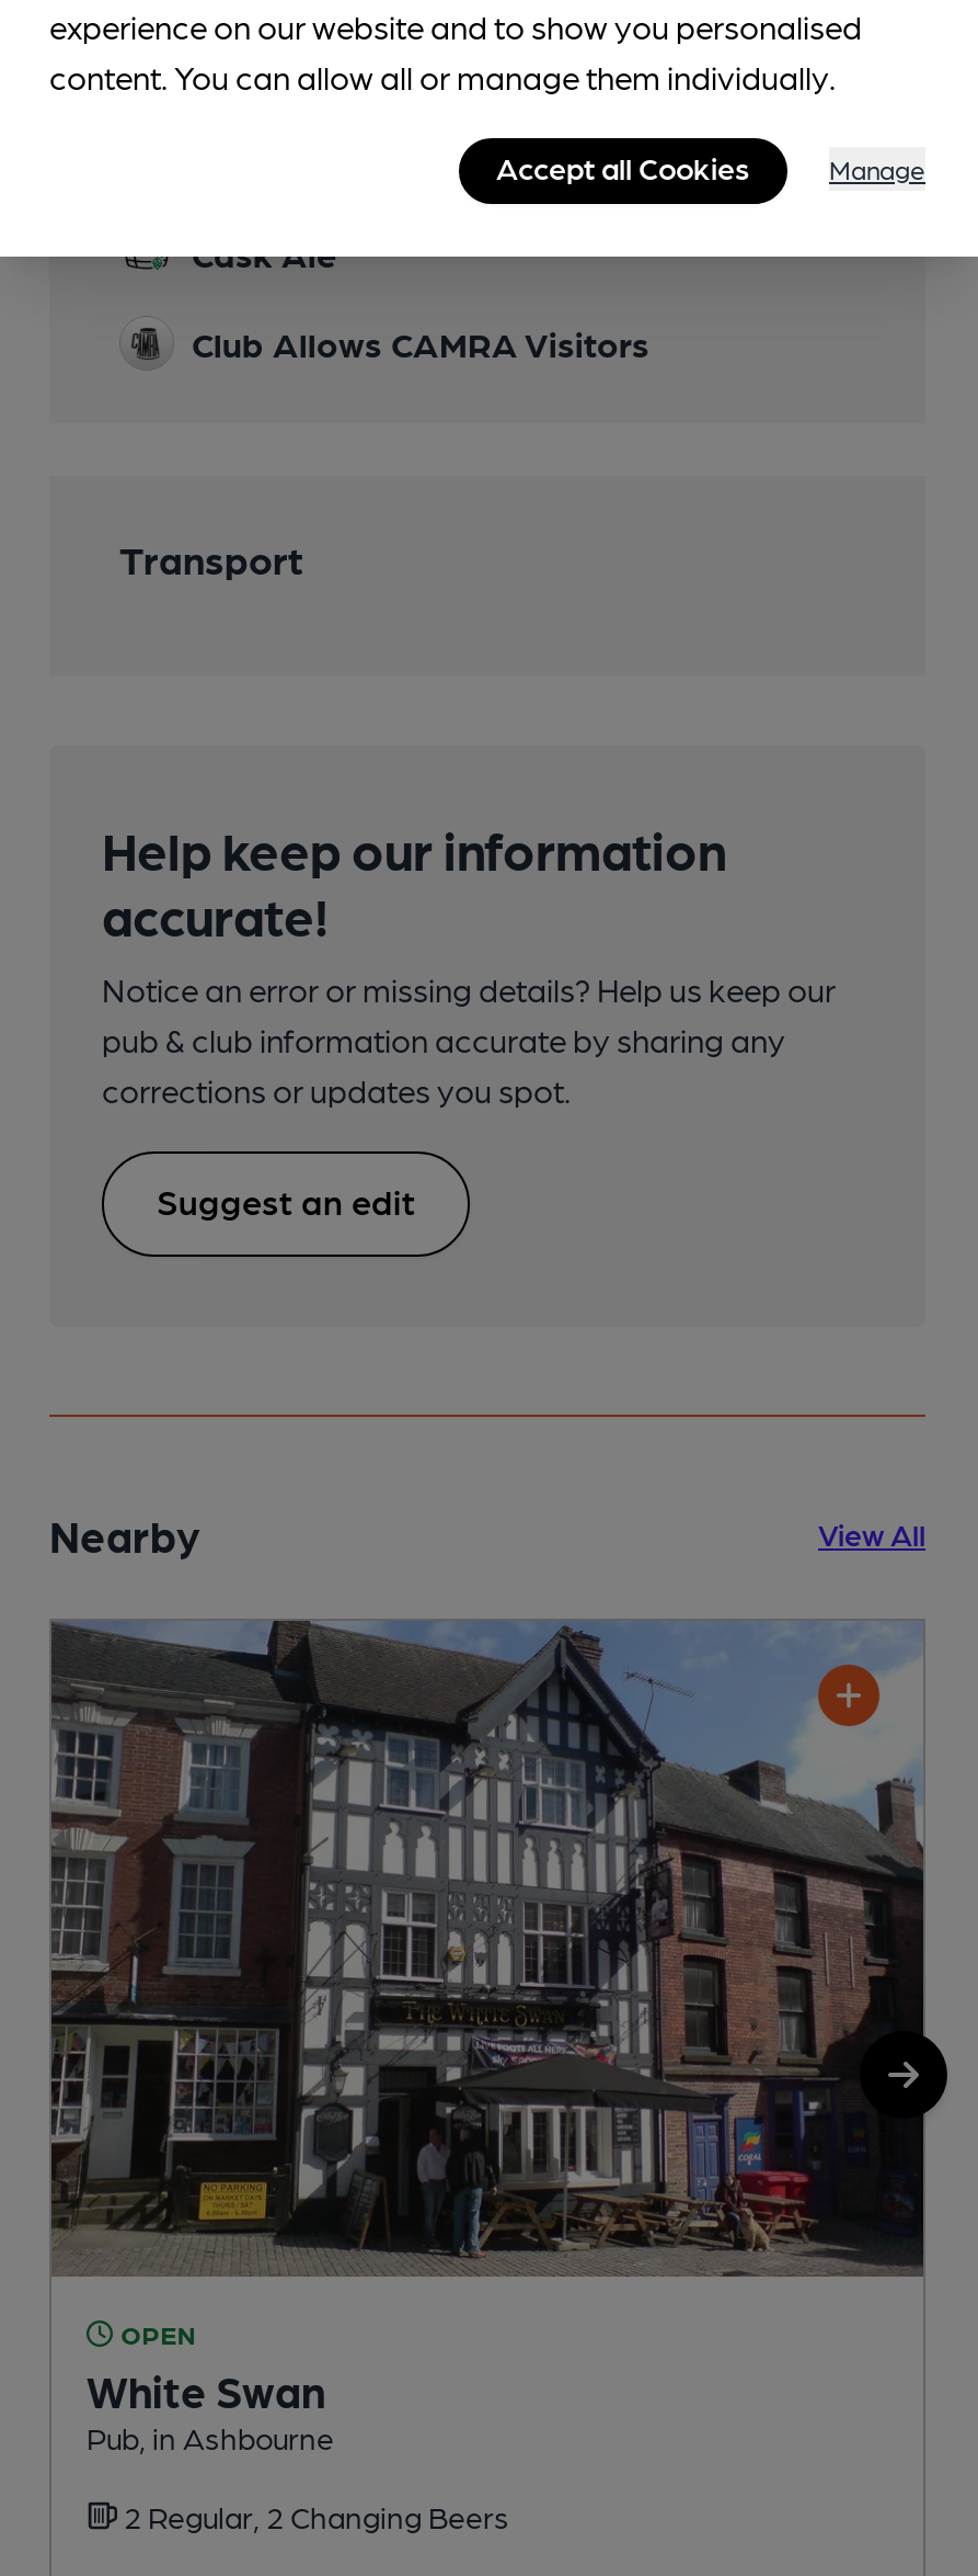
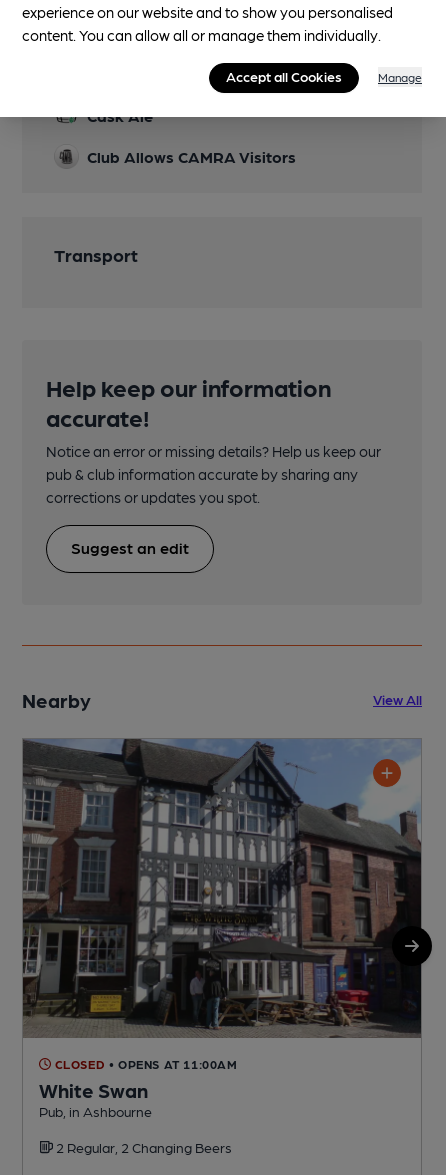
[113,2317,196,2348] OPEN -> [51,1057,238,1071] CLOSED • OPENS AT 11:00AM

